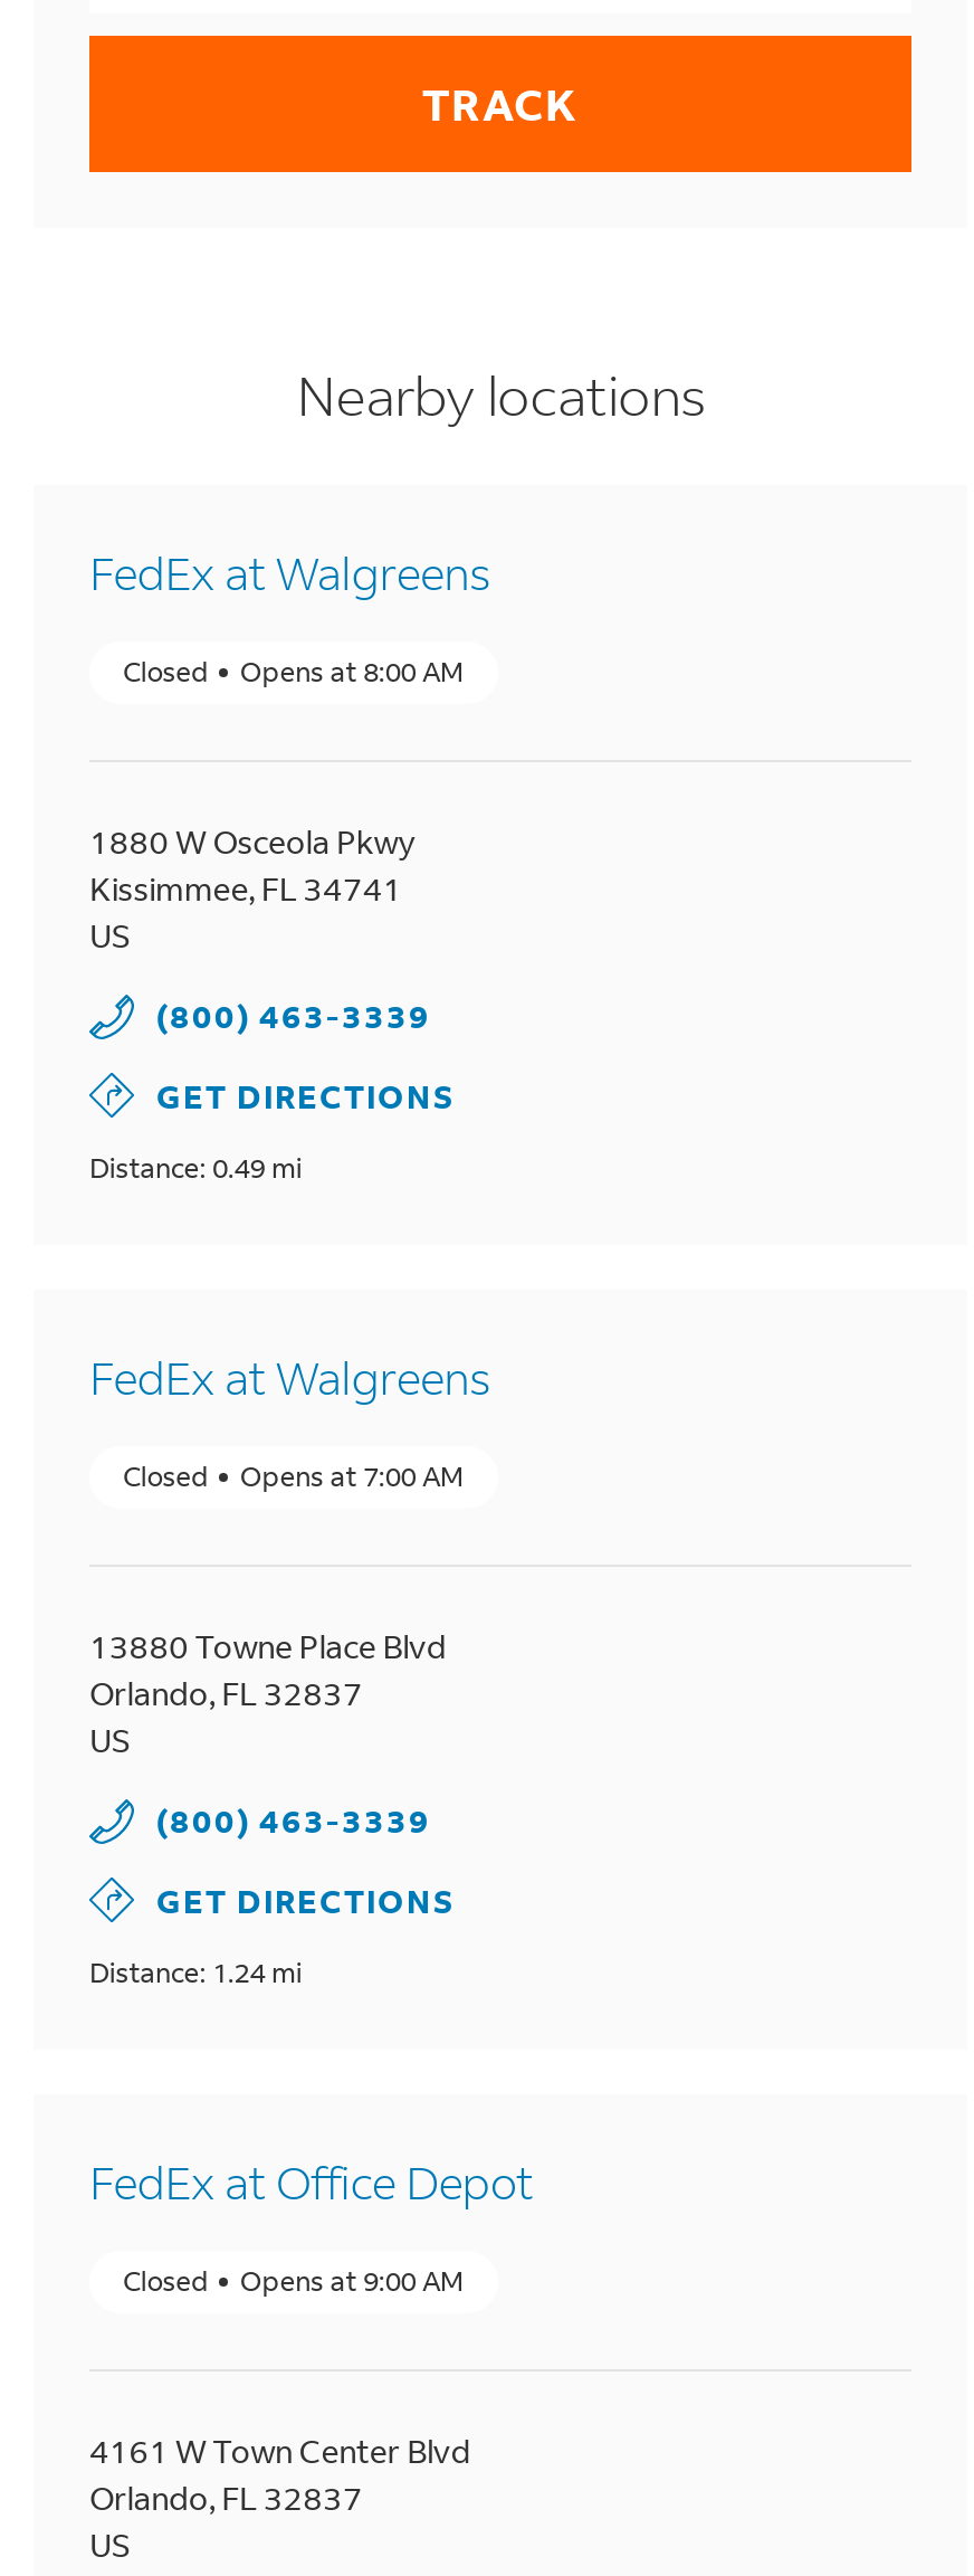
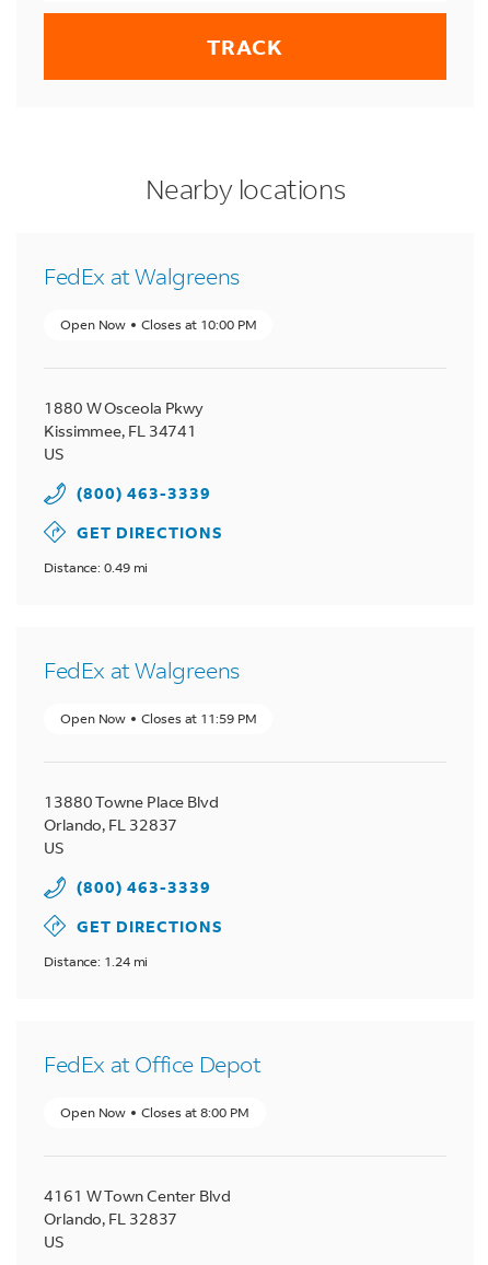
[123,655,464,688] Closed | Opens at 8:00 AM -> [60,316,256,333] Open Now | Closes at 10:00 PM
[123,1460,464,1493] Closed | Opens at 7:00 AM -> [60,710,256,727] Open Now | Closes at 11:59 PM
[123,2264,464,2298] Closed | Opens at 9:00 AM -> [60,1104,249,1121] Open Now | Closes at 8:00 PM

